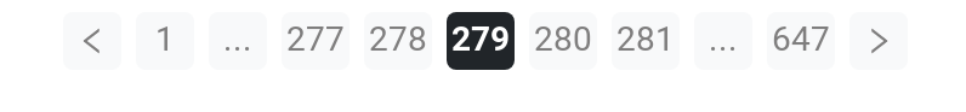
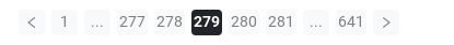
[772,20,830,58] 647 -> [338,13,364,30] 641

